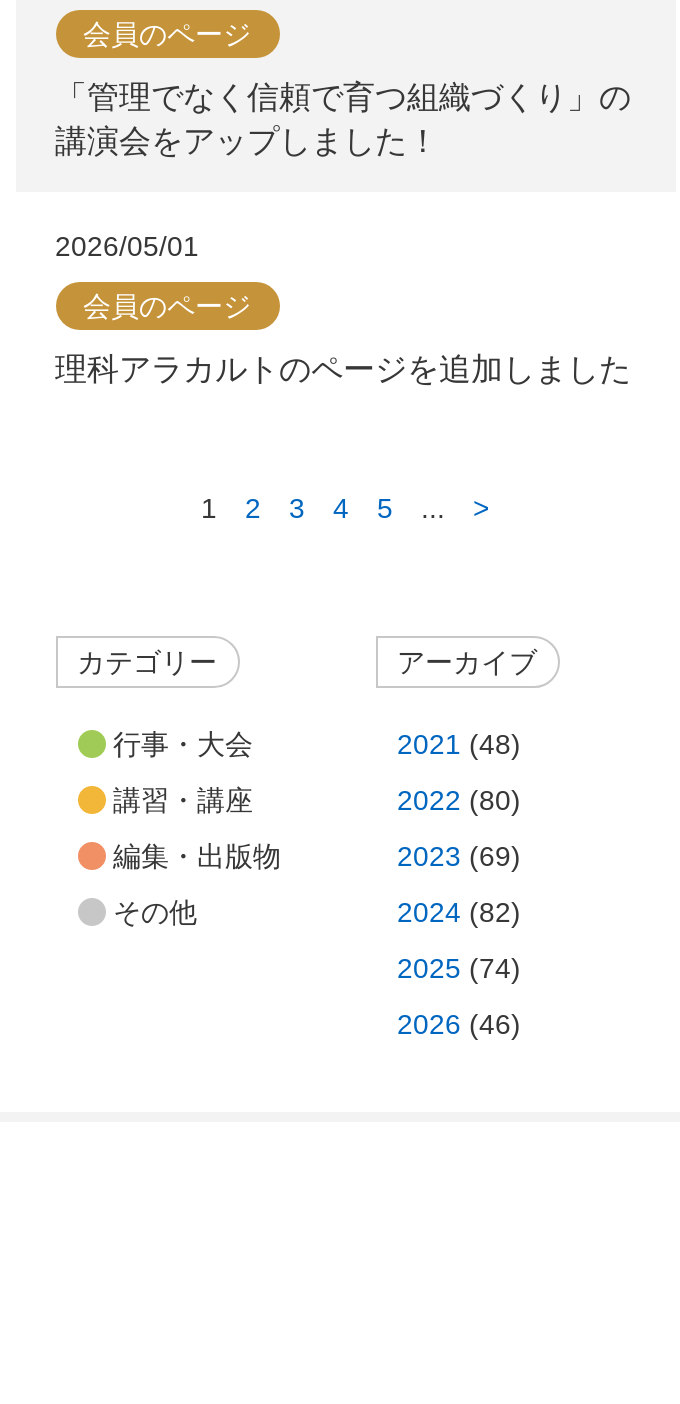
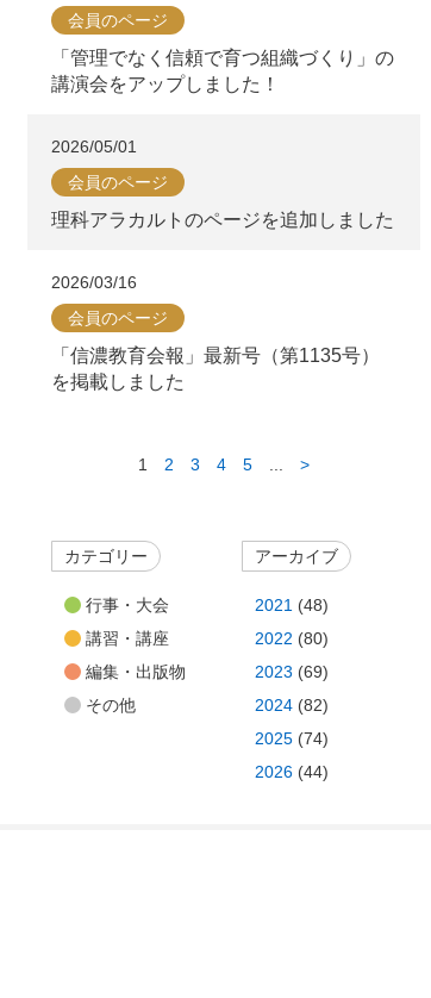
none -> [51,273,379,392] 2026/03/16 | 会員のページ | 「信濃教育会報」最新号（第1135号） | を掲載しました
[397,1008,521,1040] 2026 (46) -> [254,762,328,781] 2026 (44)

